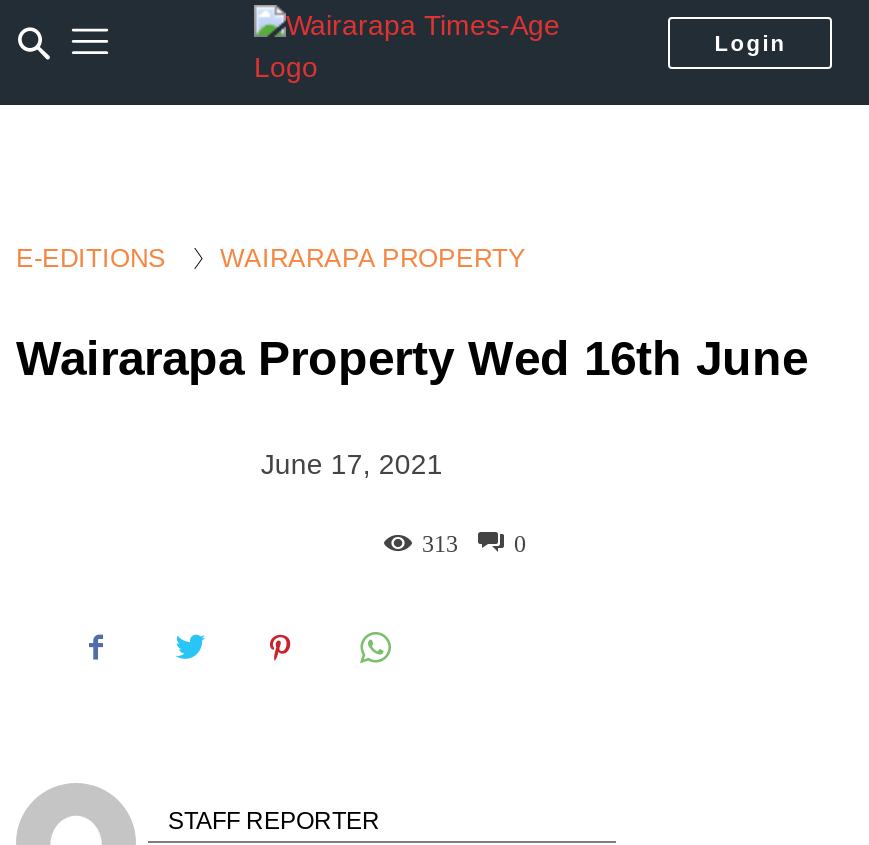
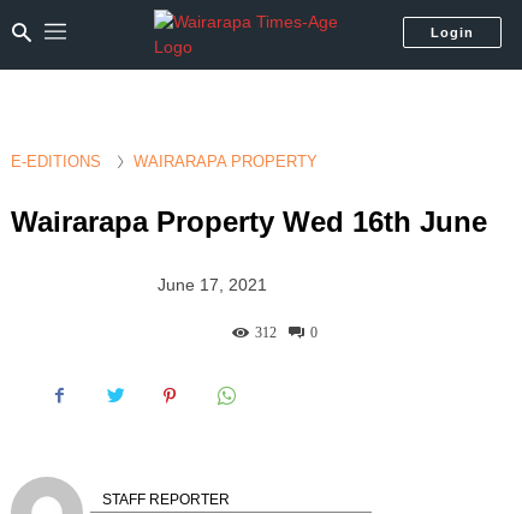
[422,530,526,558] 313 0 -> [255,325,318,342] 312 0

